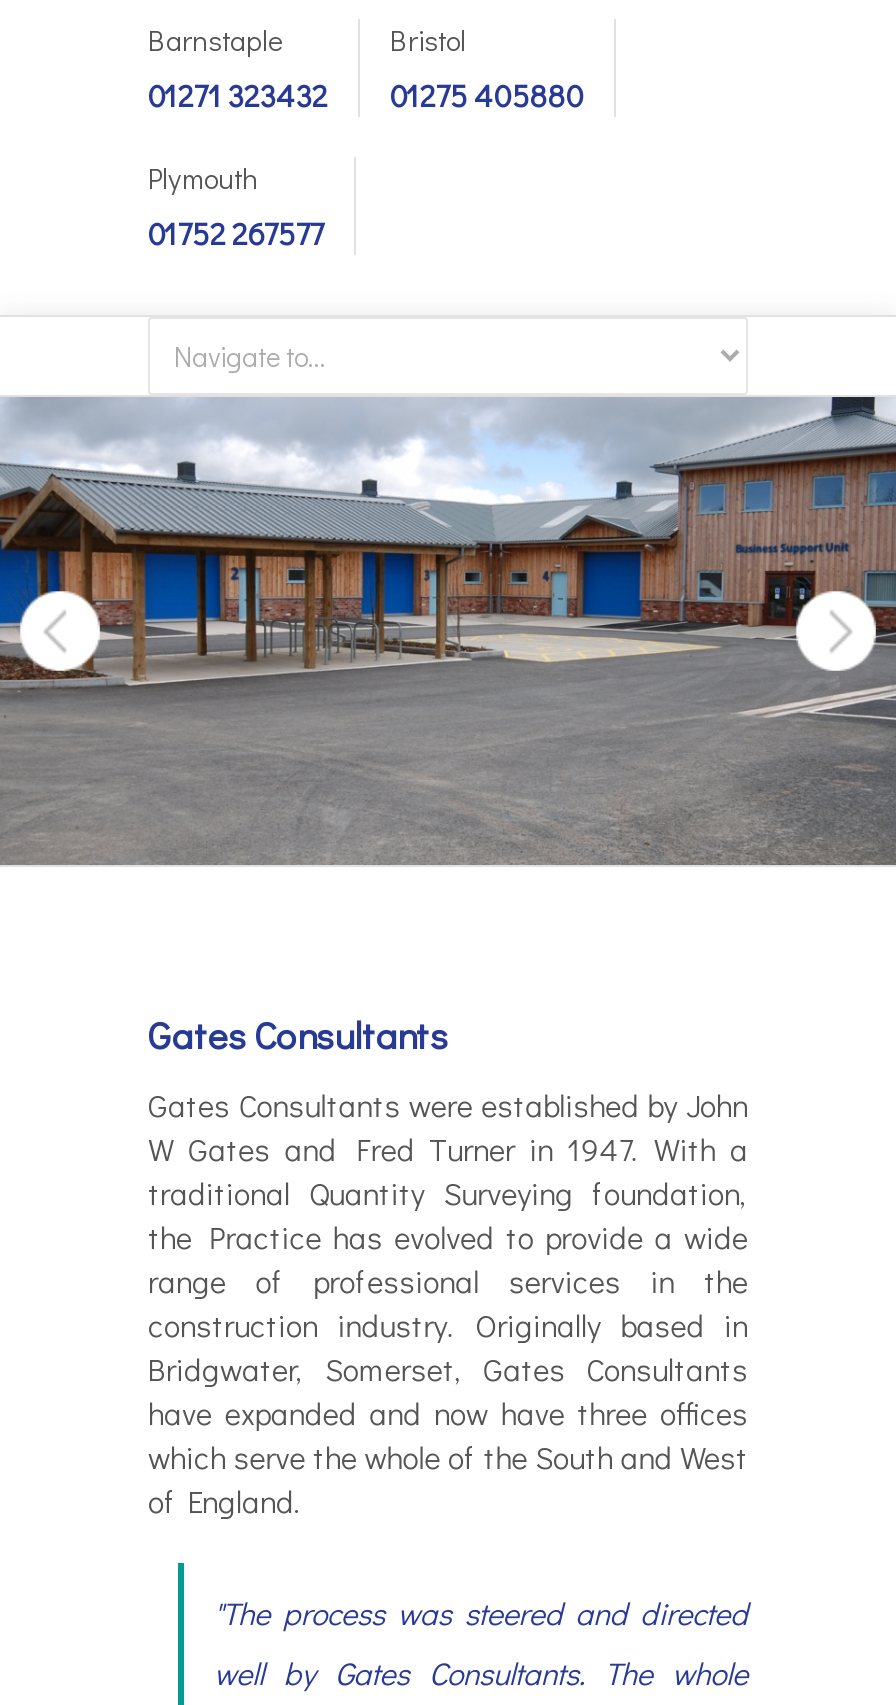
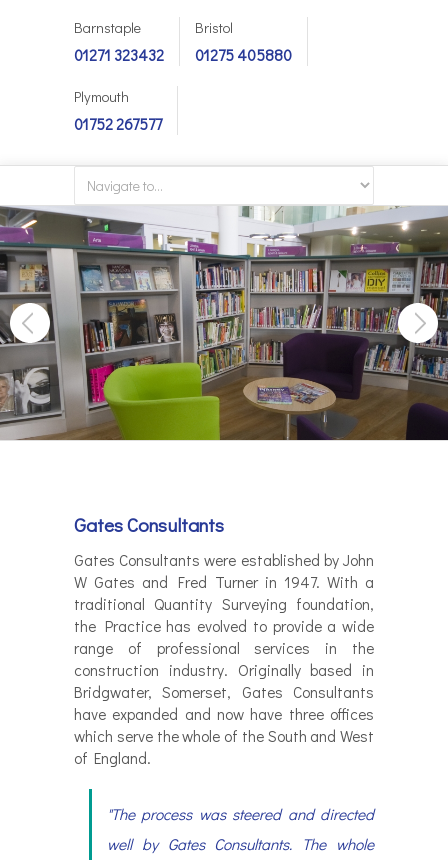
[6,395,890,867] [image] -> [3,206,445,441] [image]

